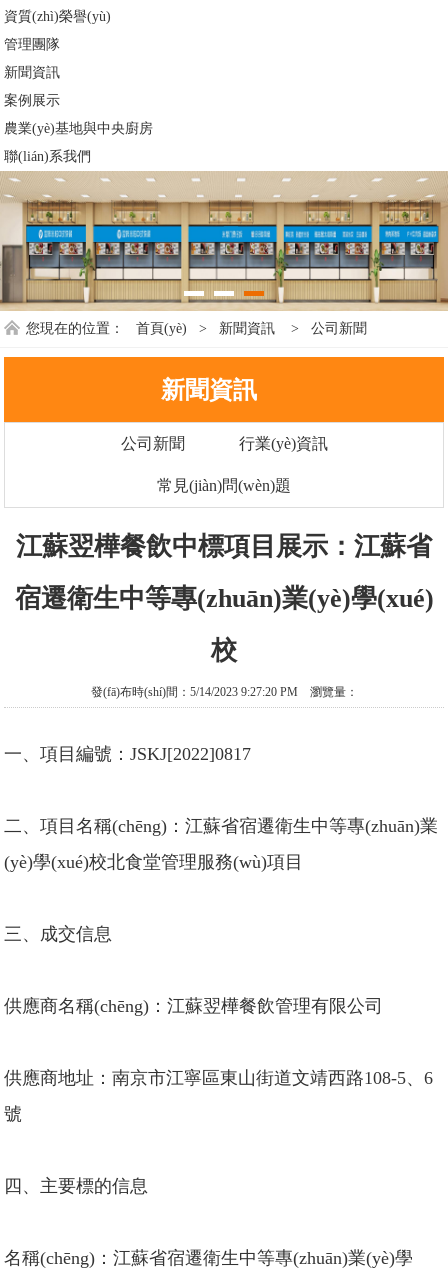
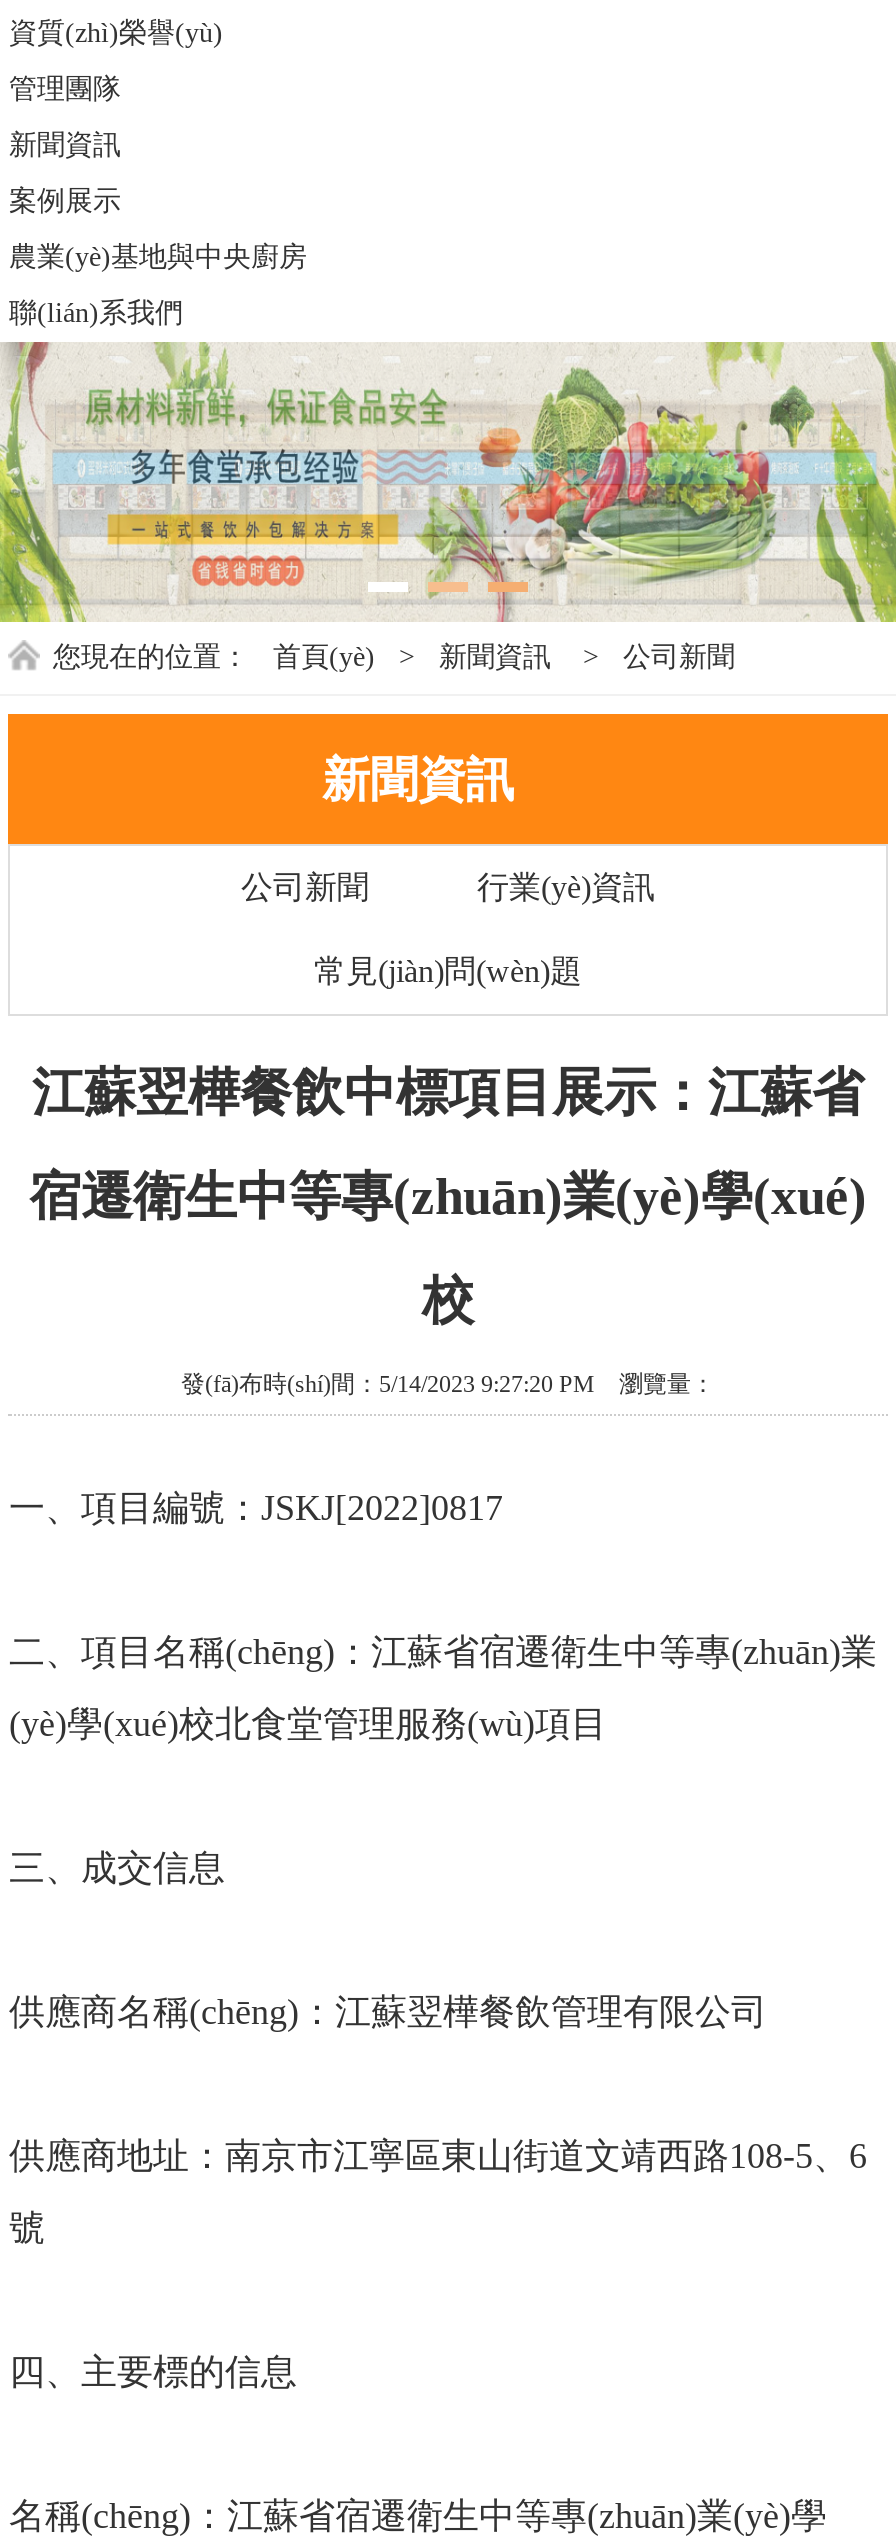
[3,171,445,311] [image] -> [6,342,890,622] [image]

